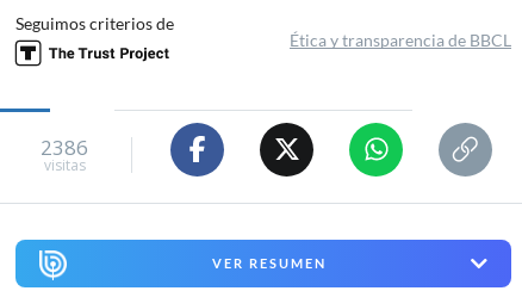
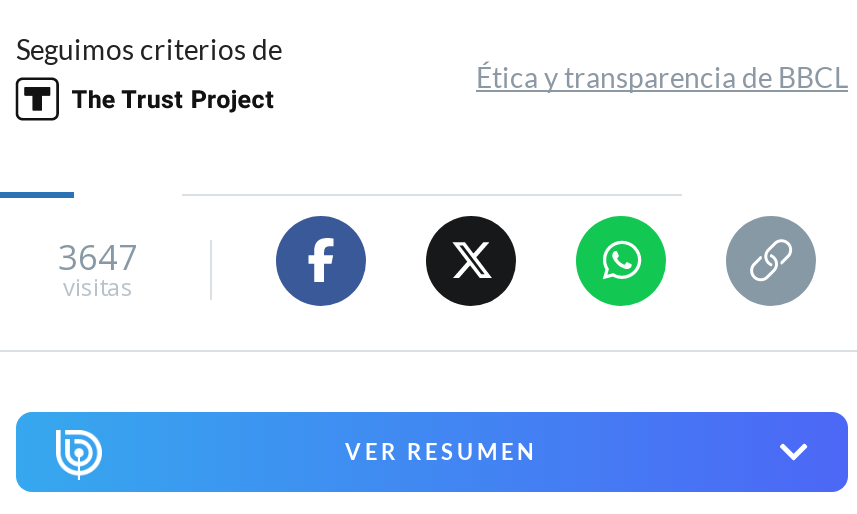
[41,134,88,161] 2386 -> [58,234,138,280] 3647

